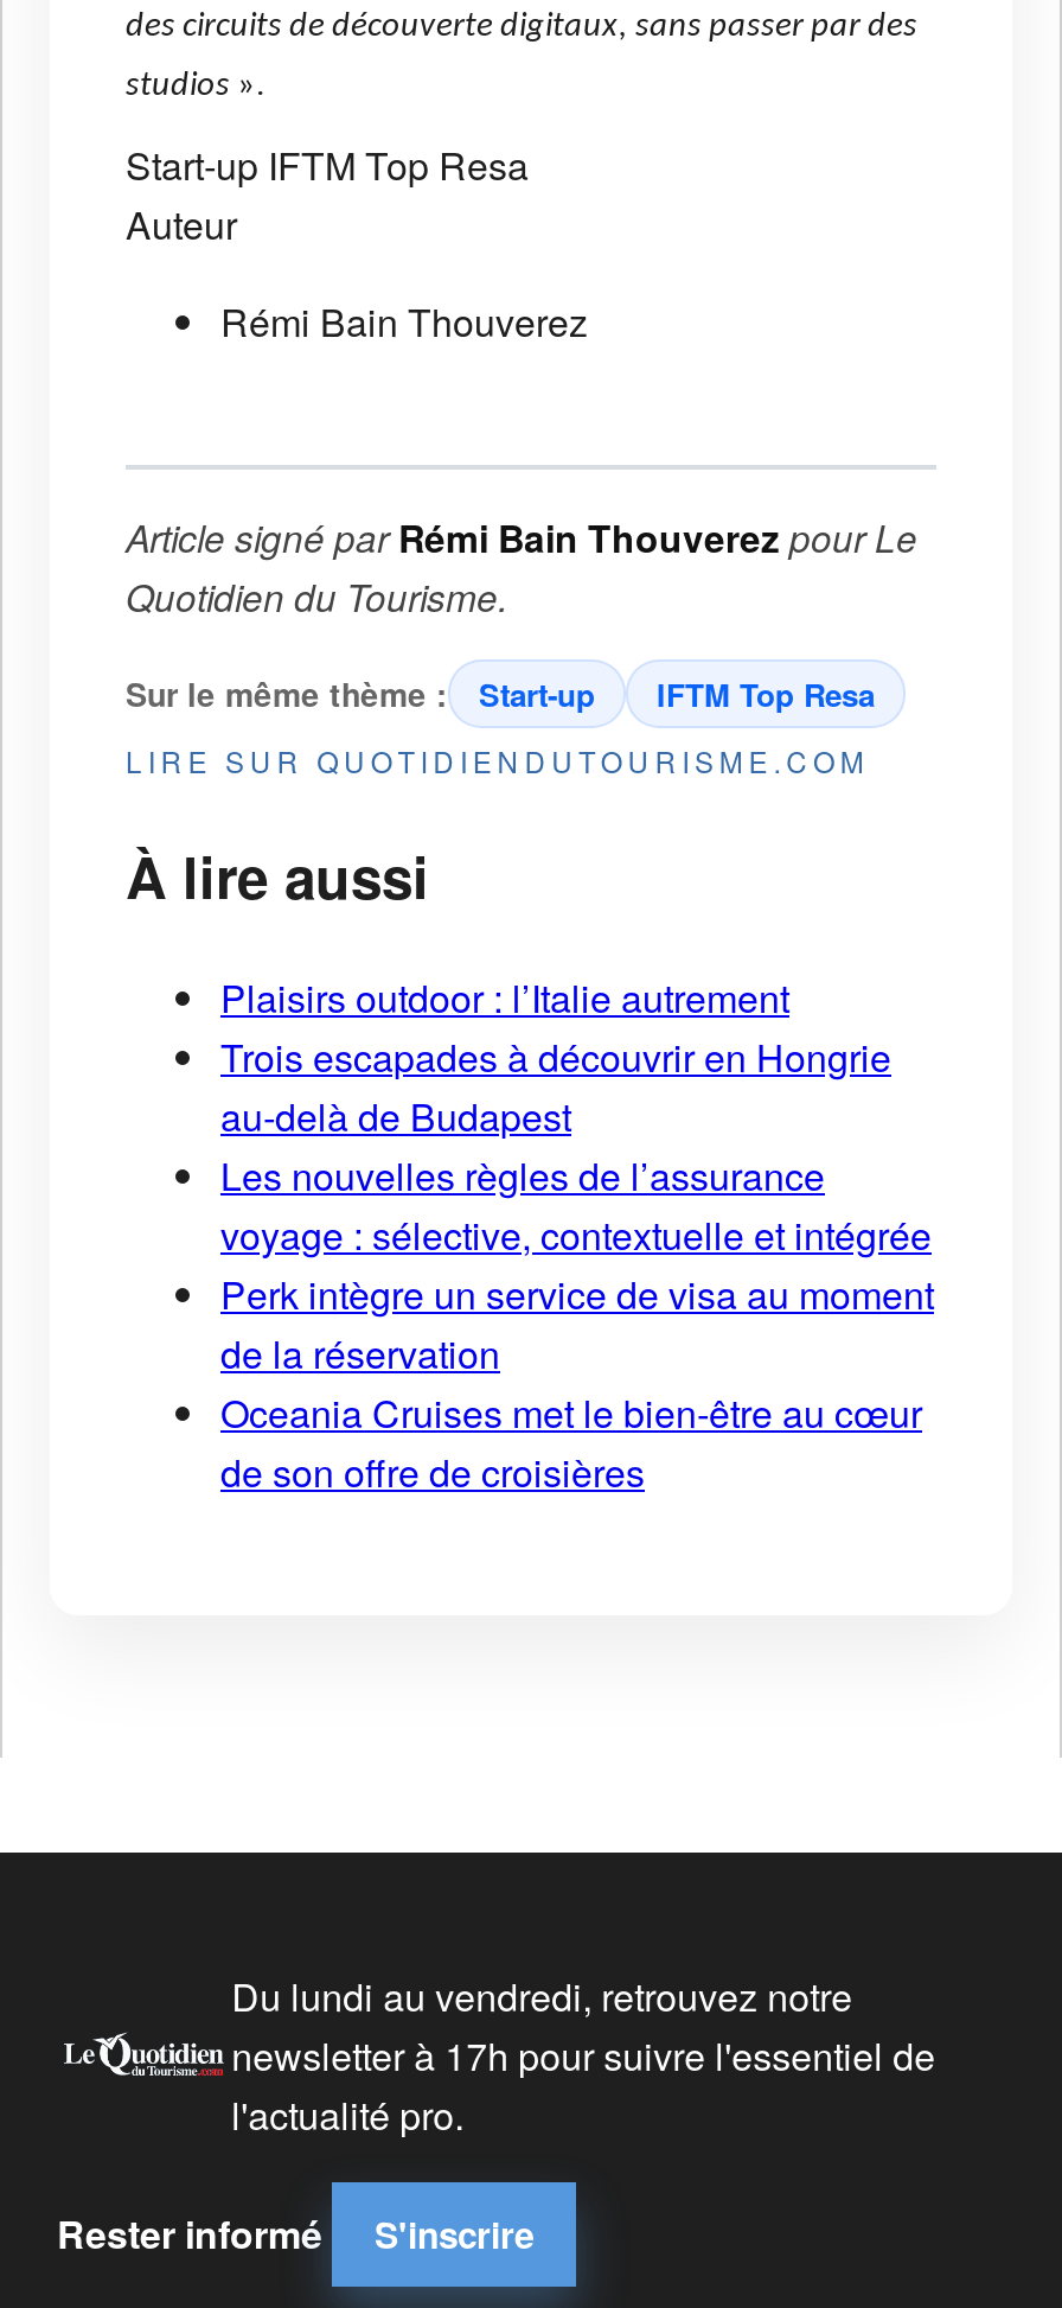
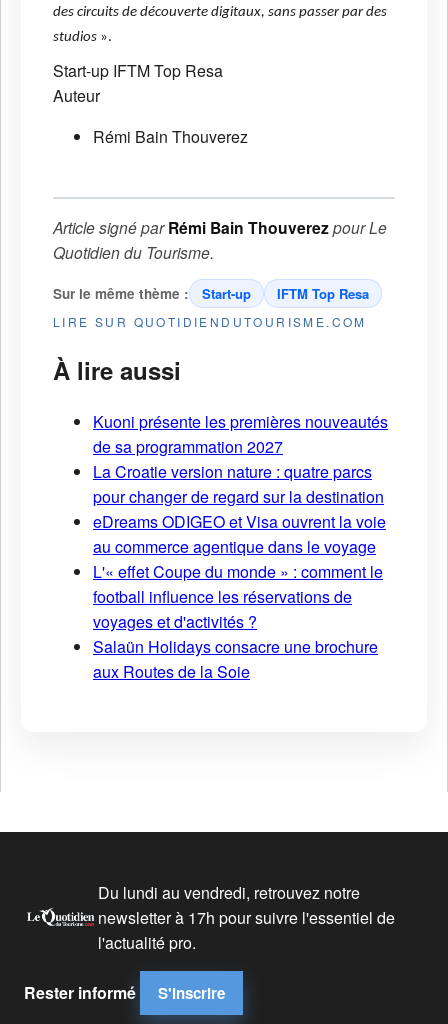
[220,971,934,1500] Plaisirs outdoor : l’Italie autrement | Trois escapades à découvrir en Hongrie | au-delà de Budapest | Les nouvelles règles de l’assurance | voyage : sélective, contextuelle et intégrée | Perk intègre un service de visa au moment | de la réservation | Oceania Cruises met le bien-être au cœur | de son offre de croisières -> [93,410,388,683] Kuoni présente les premières nouveautés | de sa programmation 2027 | La Croatie version nature : quatre parcs | pour changer de regard sur la destination | eDreams ODIGEO et Visa ouvrent la voie | au commerce agentique dans le voyage | L'« effet Coupe du monde » : comment le | football influence les réservations de | voyages et d'activités ? | Salaün Holidays consacre une brochure | aux Routes de la Soie

